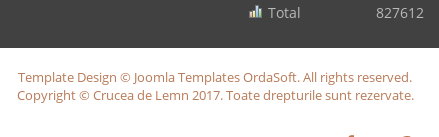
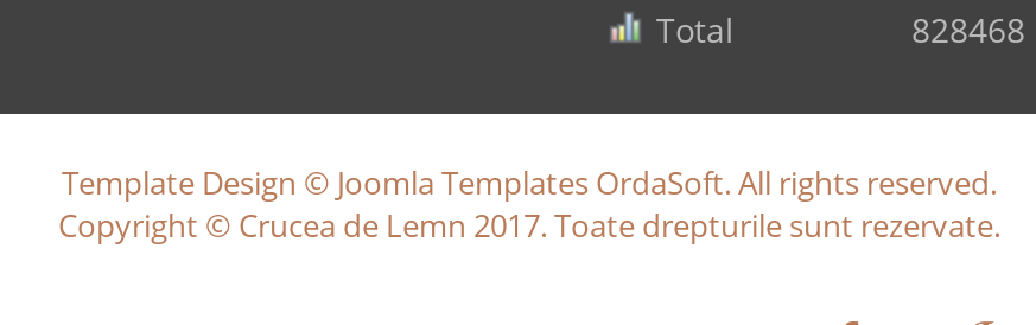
[376,3,424,22] 827612 -> [911,8,1025,53] 828468

